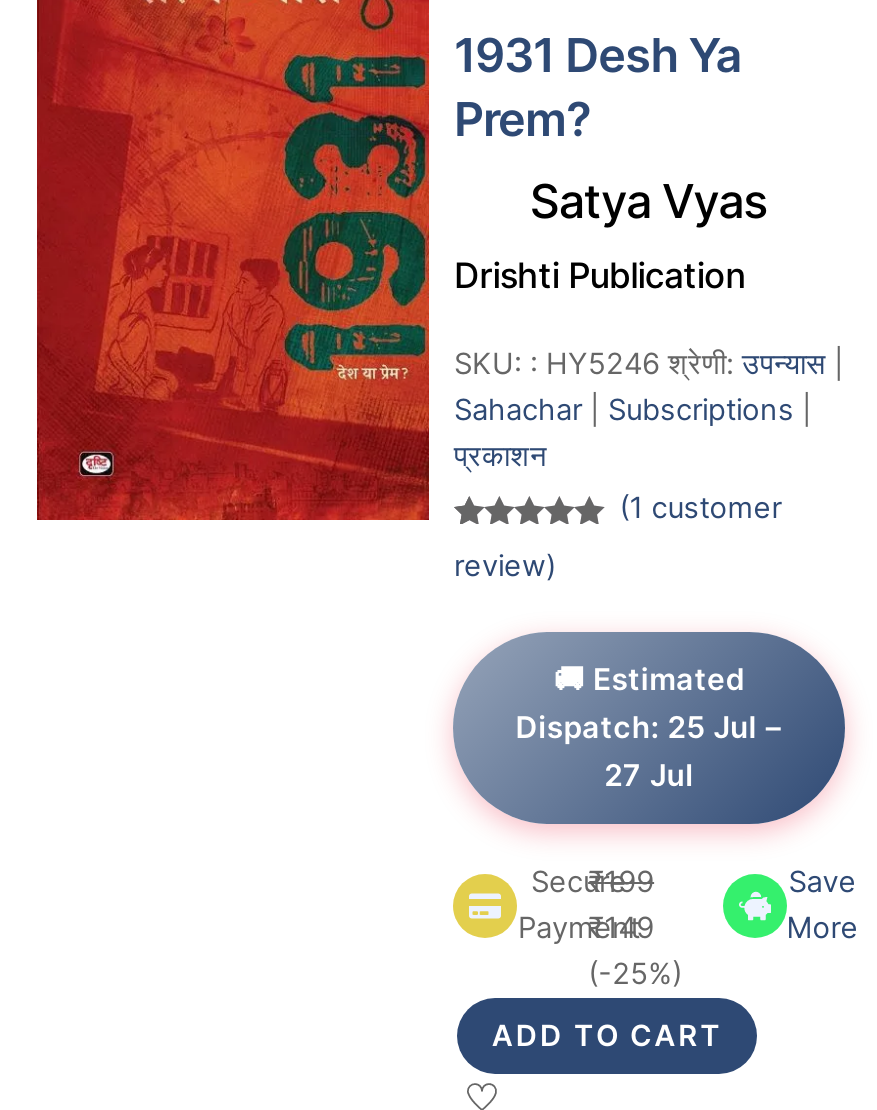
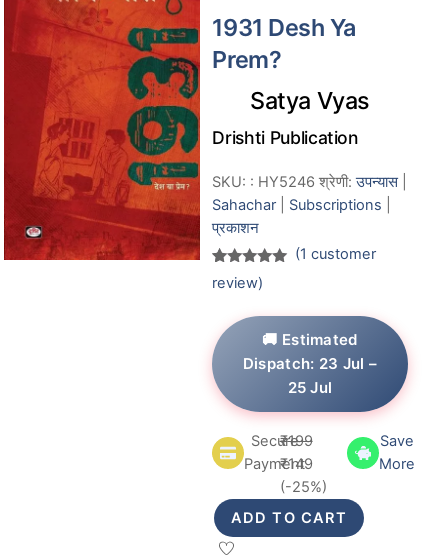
[516,709,782,747] Dispatch: 25 Jul – -> [243,354,377,373] Dispatch: 23 Jul –
[604,757,694,795] 27 Jul -> [288,378,332,397] 25 Jul

